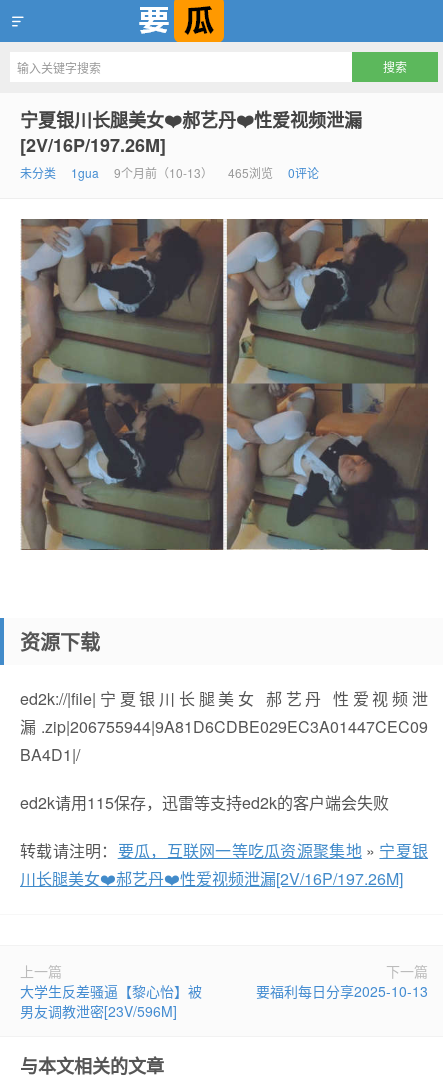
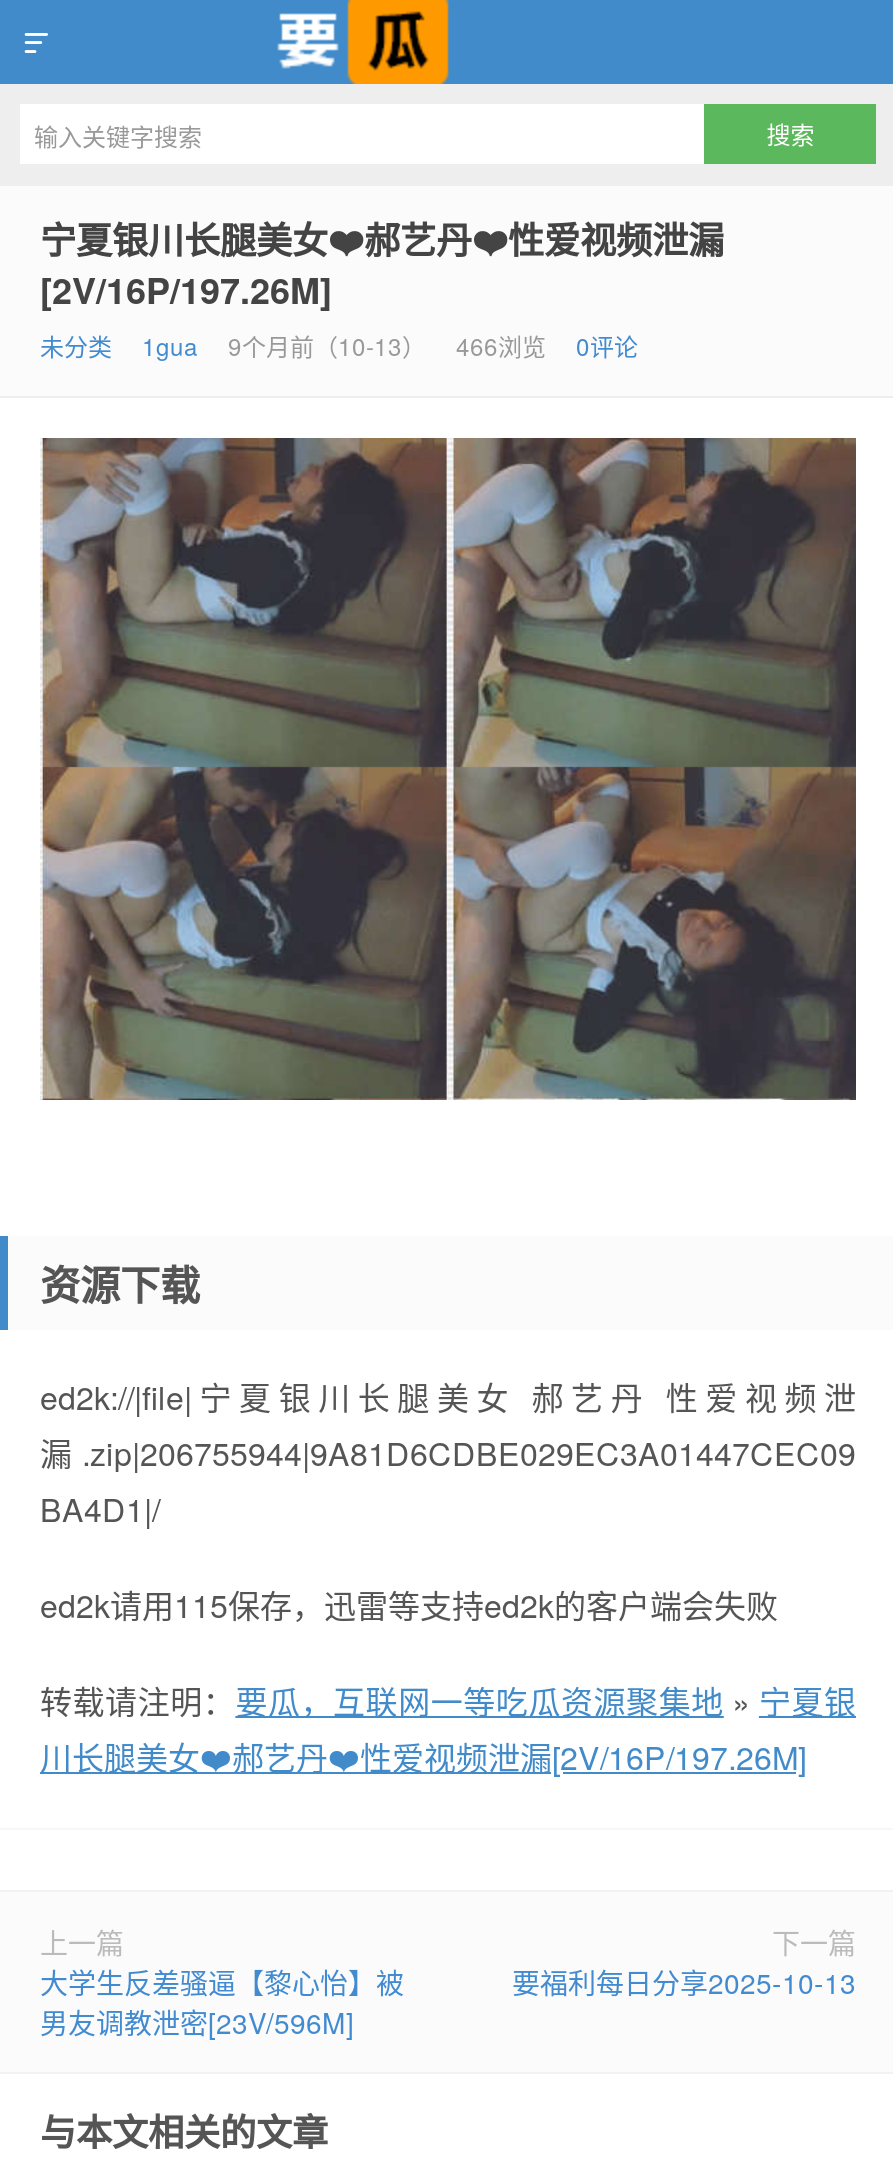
[20,164,319,181] 未分类 1gua 9个月前（10-13） 465浏览 0评论 -> [40,328,638,362] 未分类 1gua 9个月前（10-13） 466浏览 0评论

